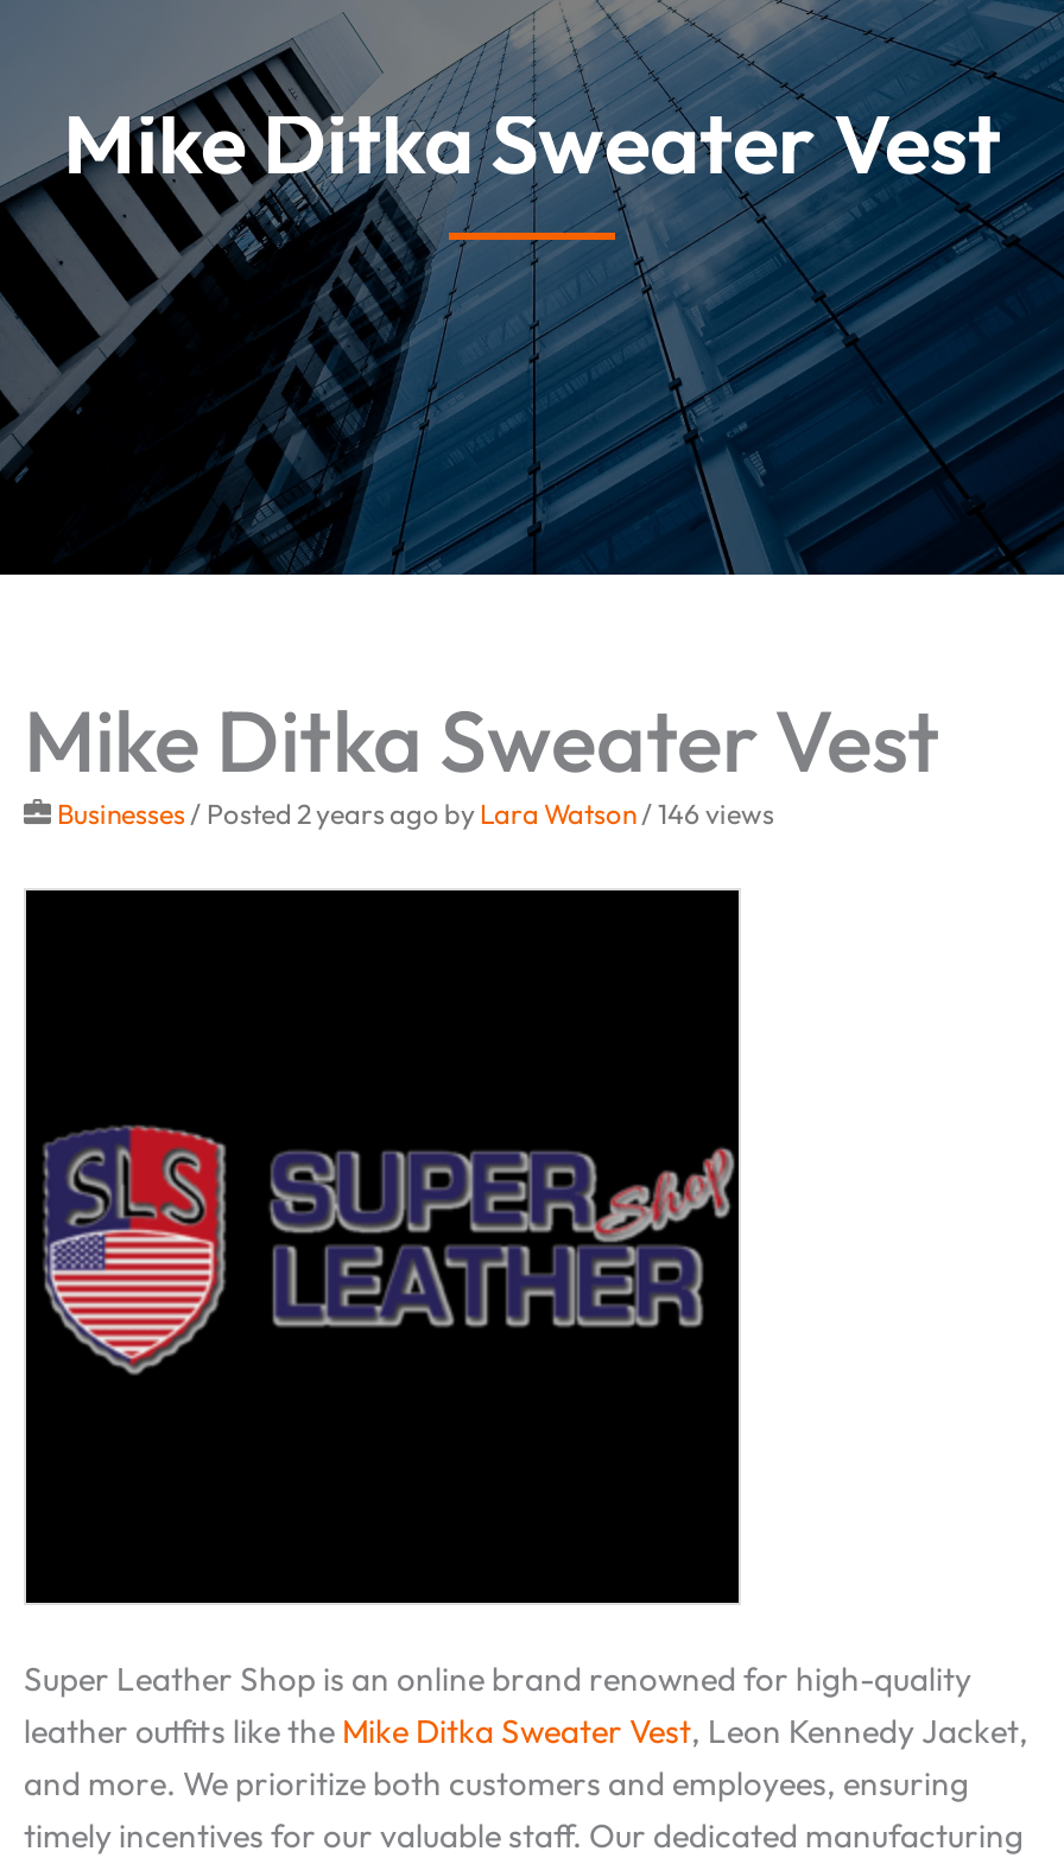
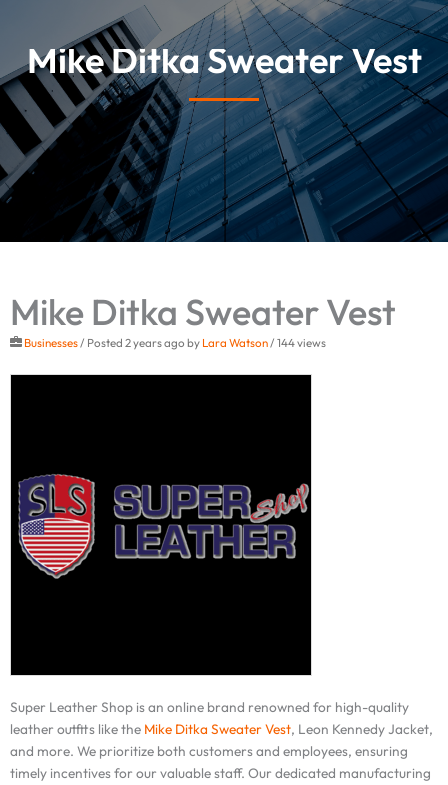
[57,796,774,832] Businesses / Posted 2 years ago by Lara Watson/ 146 views -> [24,335,326,350] Businesses / Posted 2 years ago by Lara Watson/ 144 views

